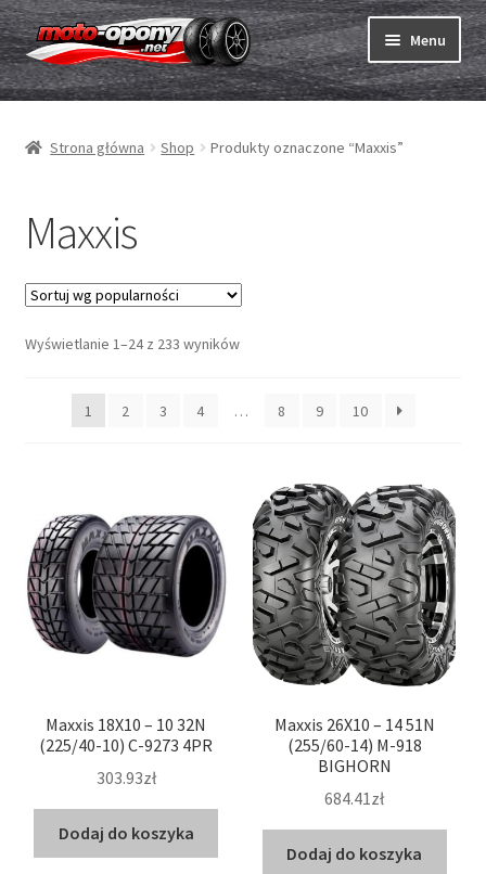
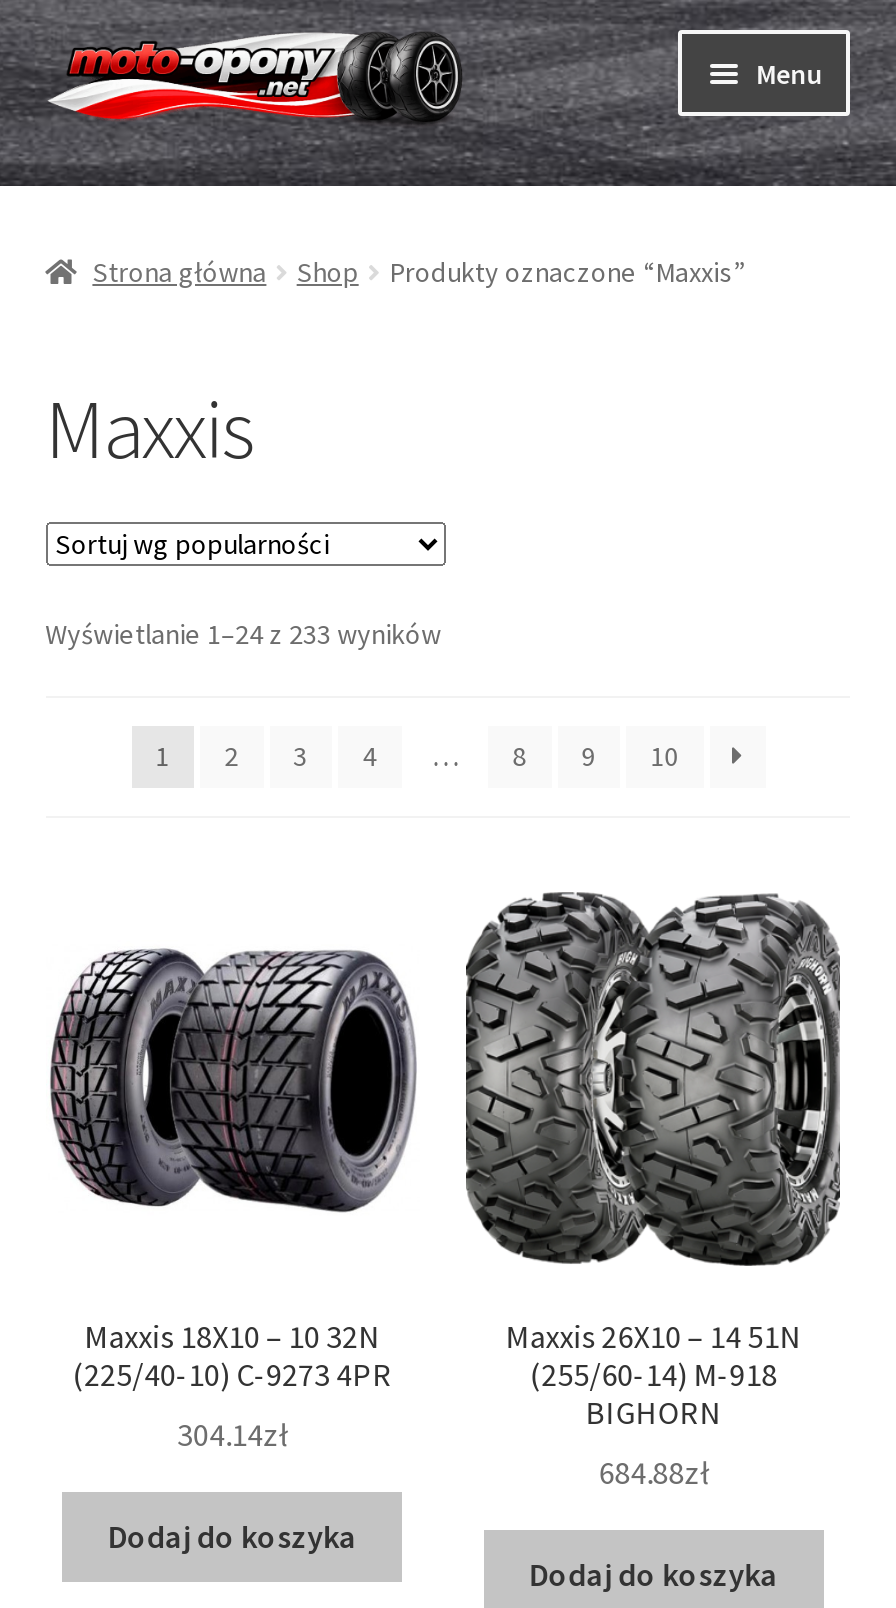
[96,767,156,789] 303.93zł -> [177,1414,287,1454] 304.14zł
[325,787,384,809] 684.41zł -> [598,1452,708,1492] 684.88zł

